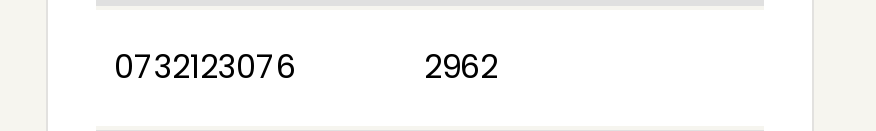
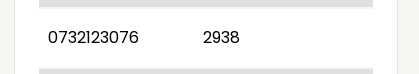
[424,44,498,90] 2962 -> [203,26,240,49] 2938

